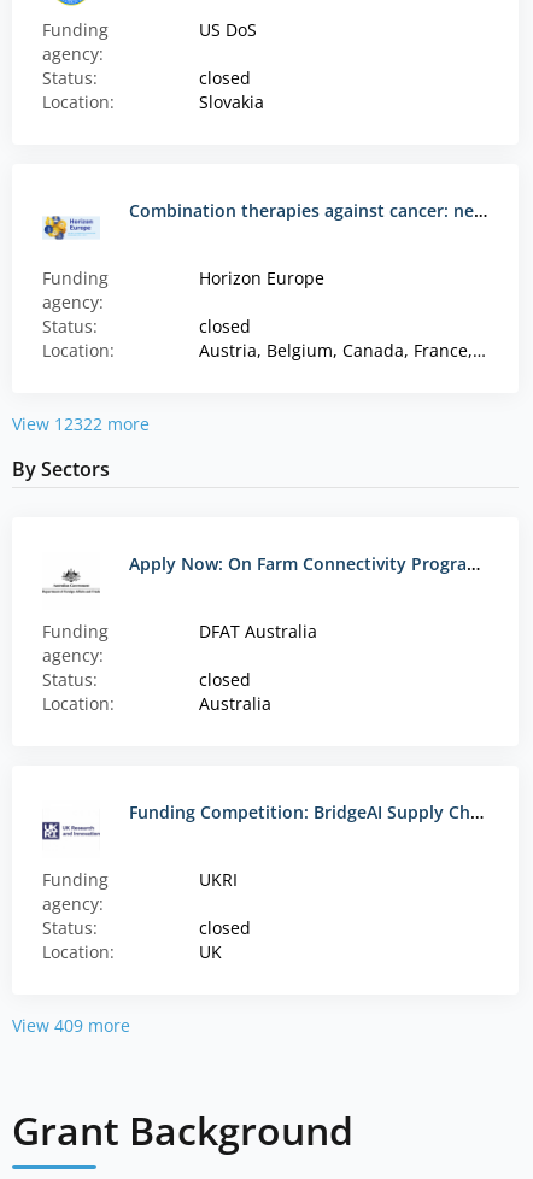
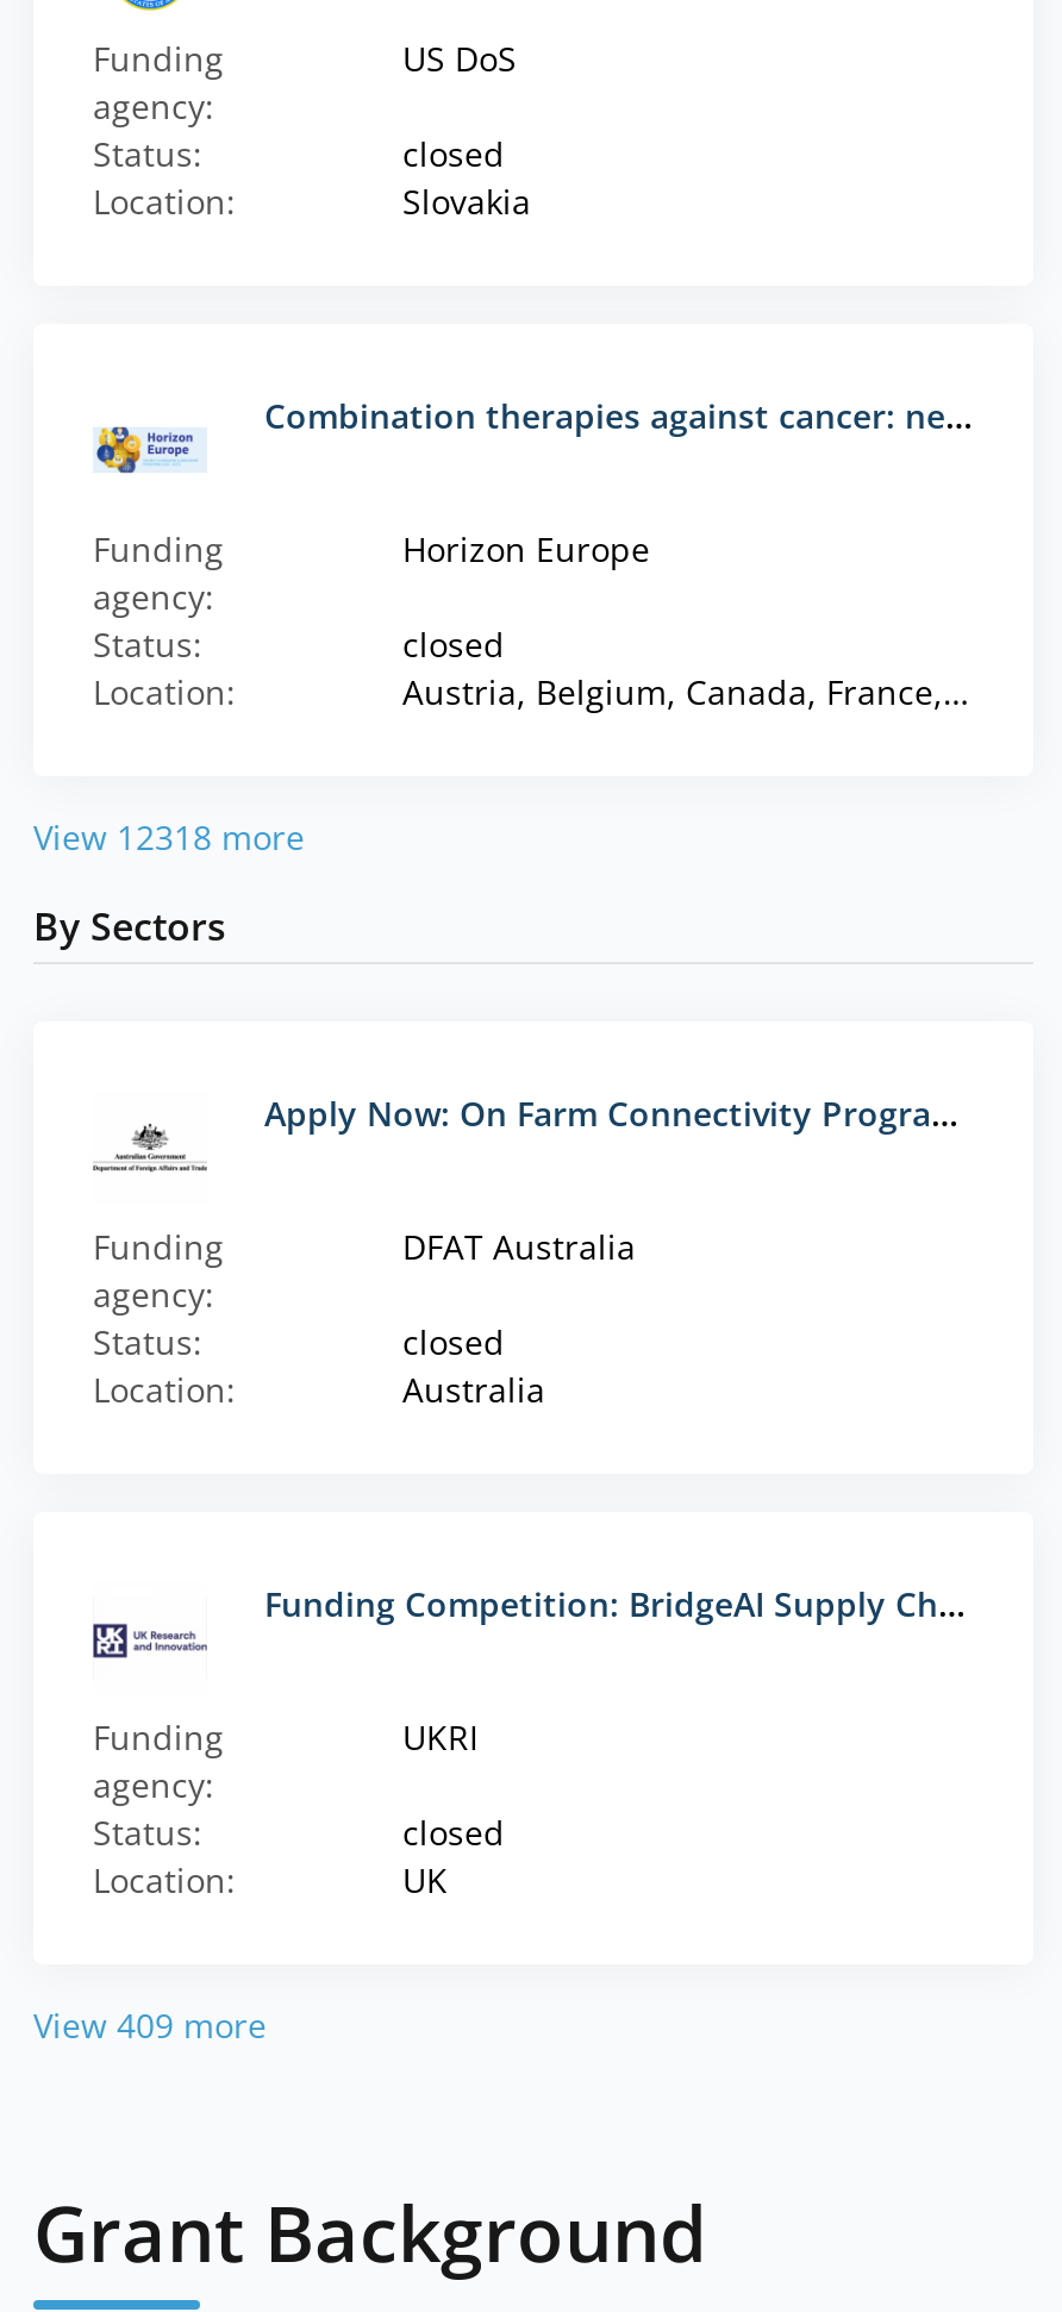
[12,412,150,435] View 12322 more -> [33,813,305,859] View 12318 more

